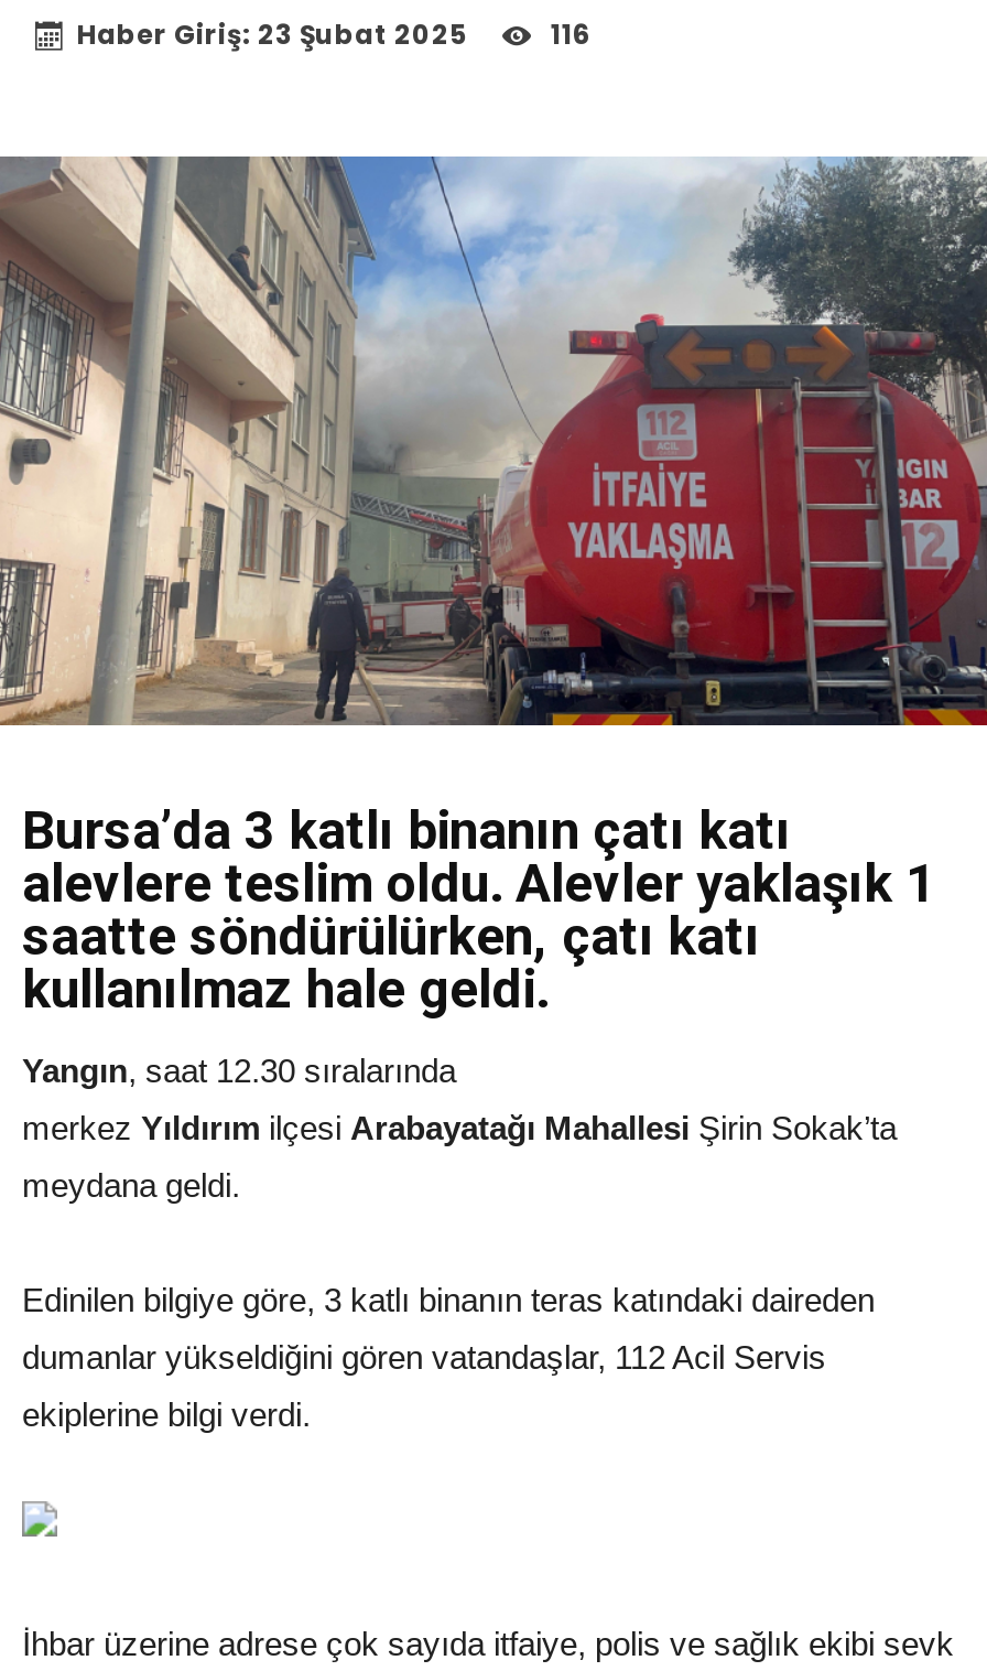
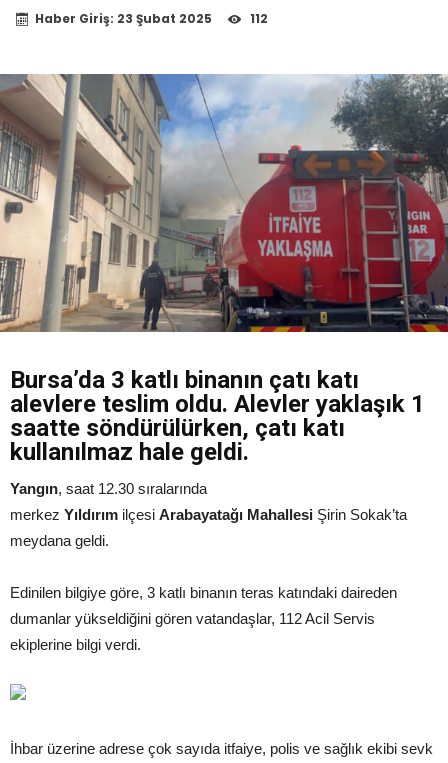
[544,17,590,54] 116 -> [247,10,268,27] 112

